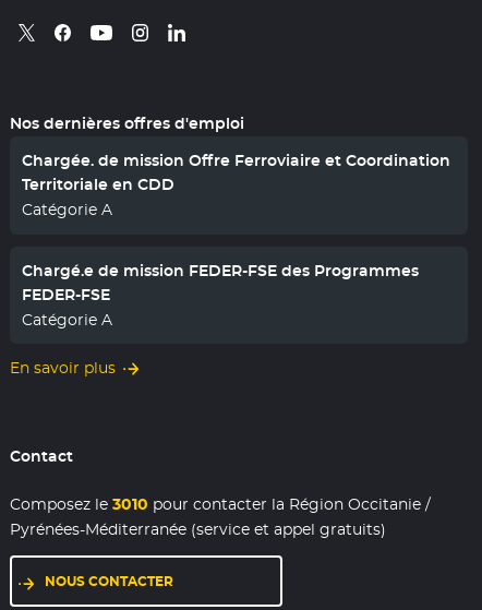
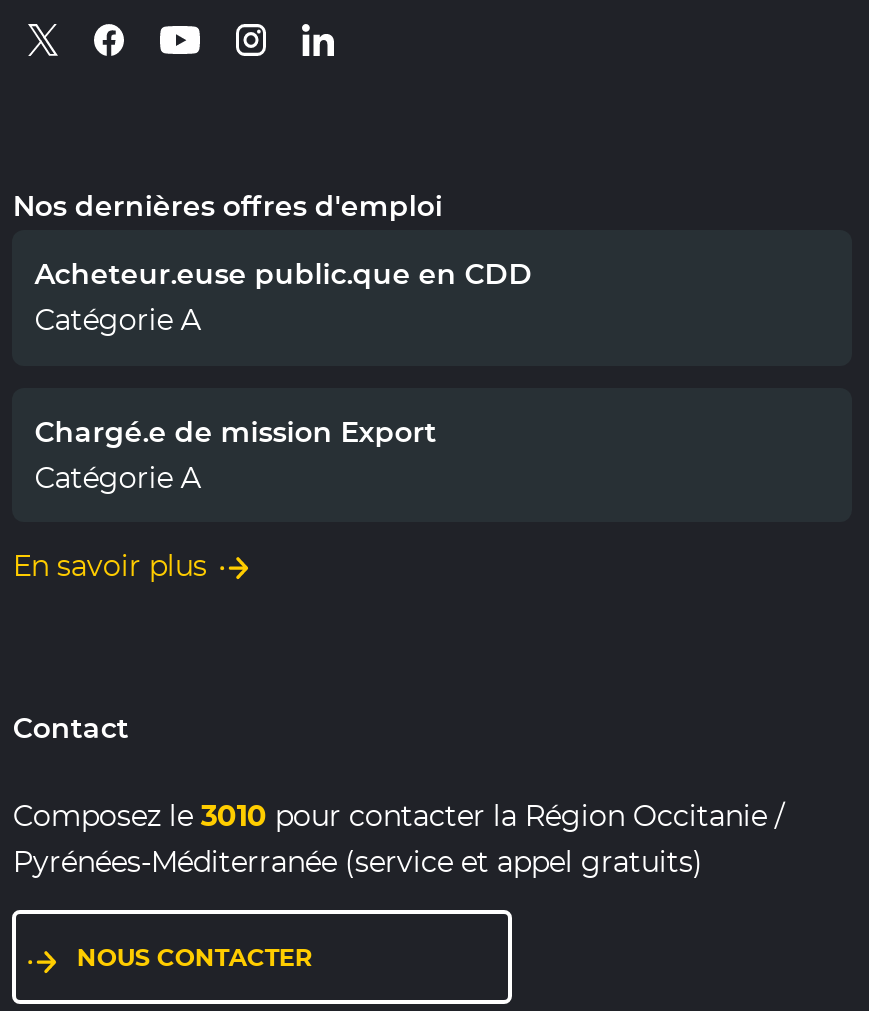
[22,151,451,195] Chargée. de mission Offre Ferroviaire et Coordination | Territoriale en CDD -> [34,257,532,293] Acheteur.euse public.que en CDD
[22,260,419,304] Chargé.e de mission FEDER-FSE des Programmes | FEDER-FSE -> [34,413,436,449] Chargé.e de mission Export

